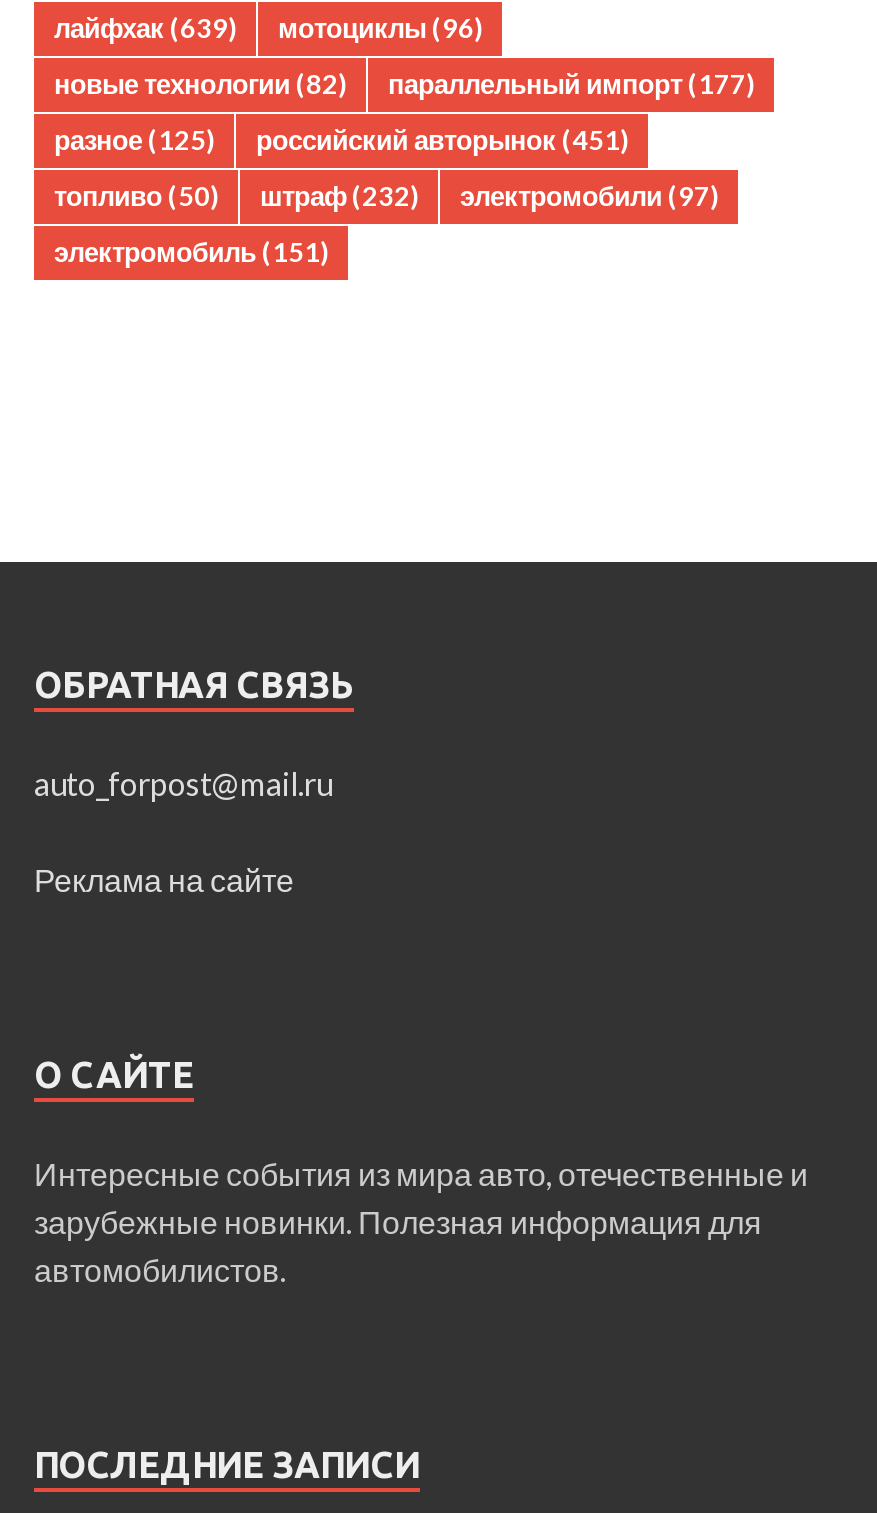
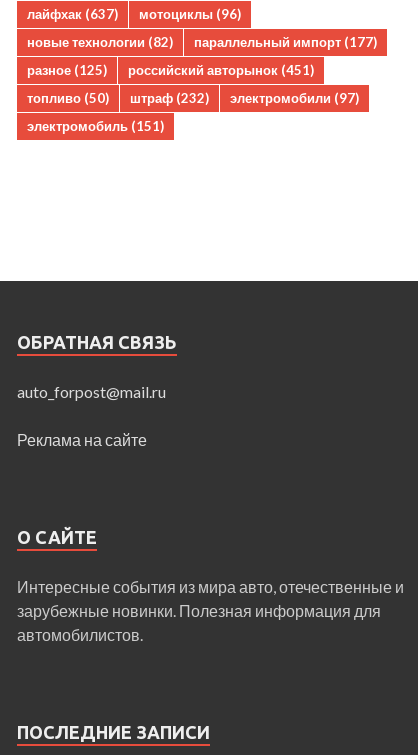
[54,13,482,45] лайфхак (639) мотоциклы (96) -> [27,6,241,22] лайфхак (637) мотоциклы (96)

